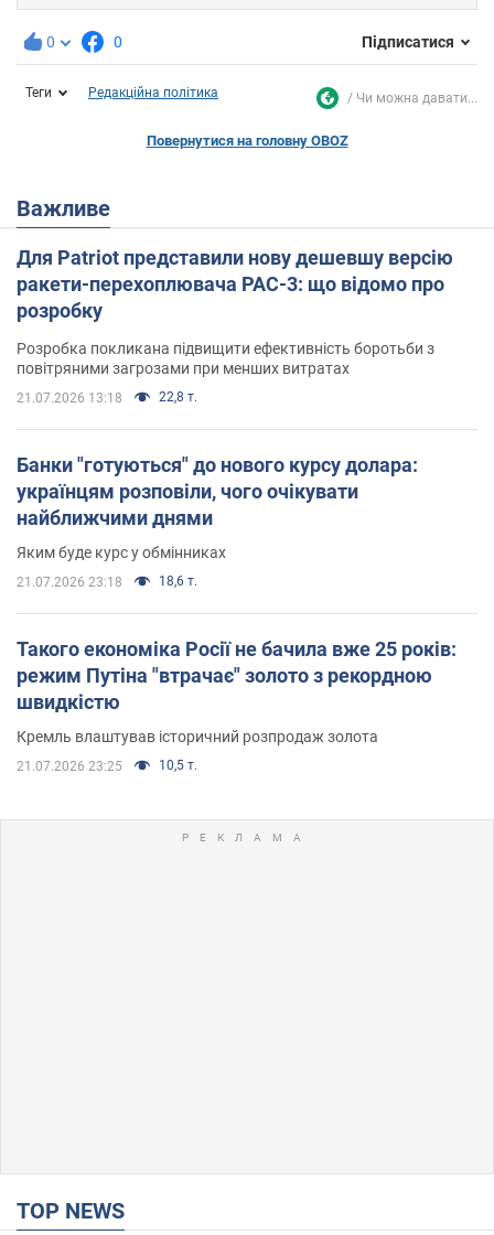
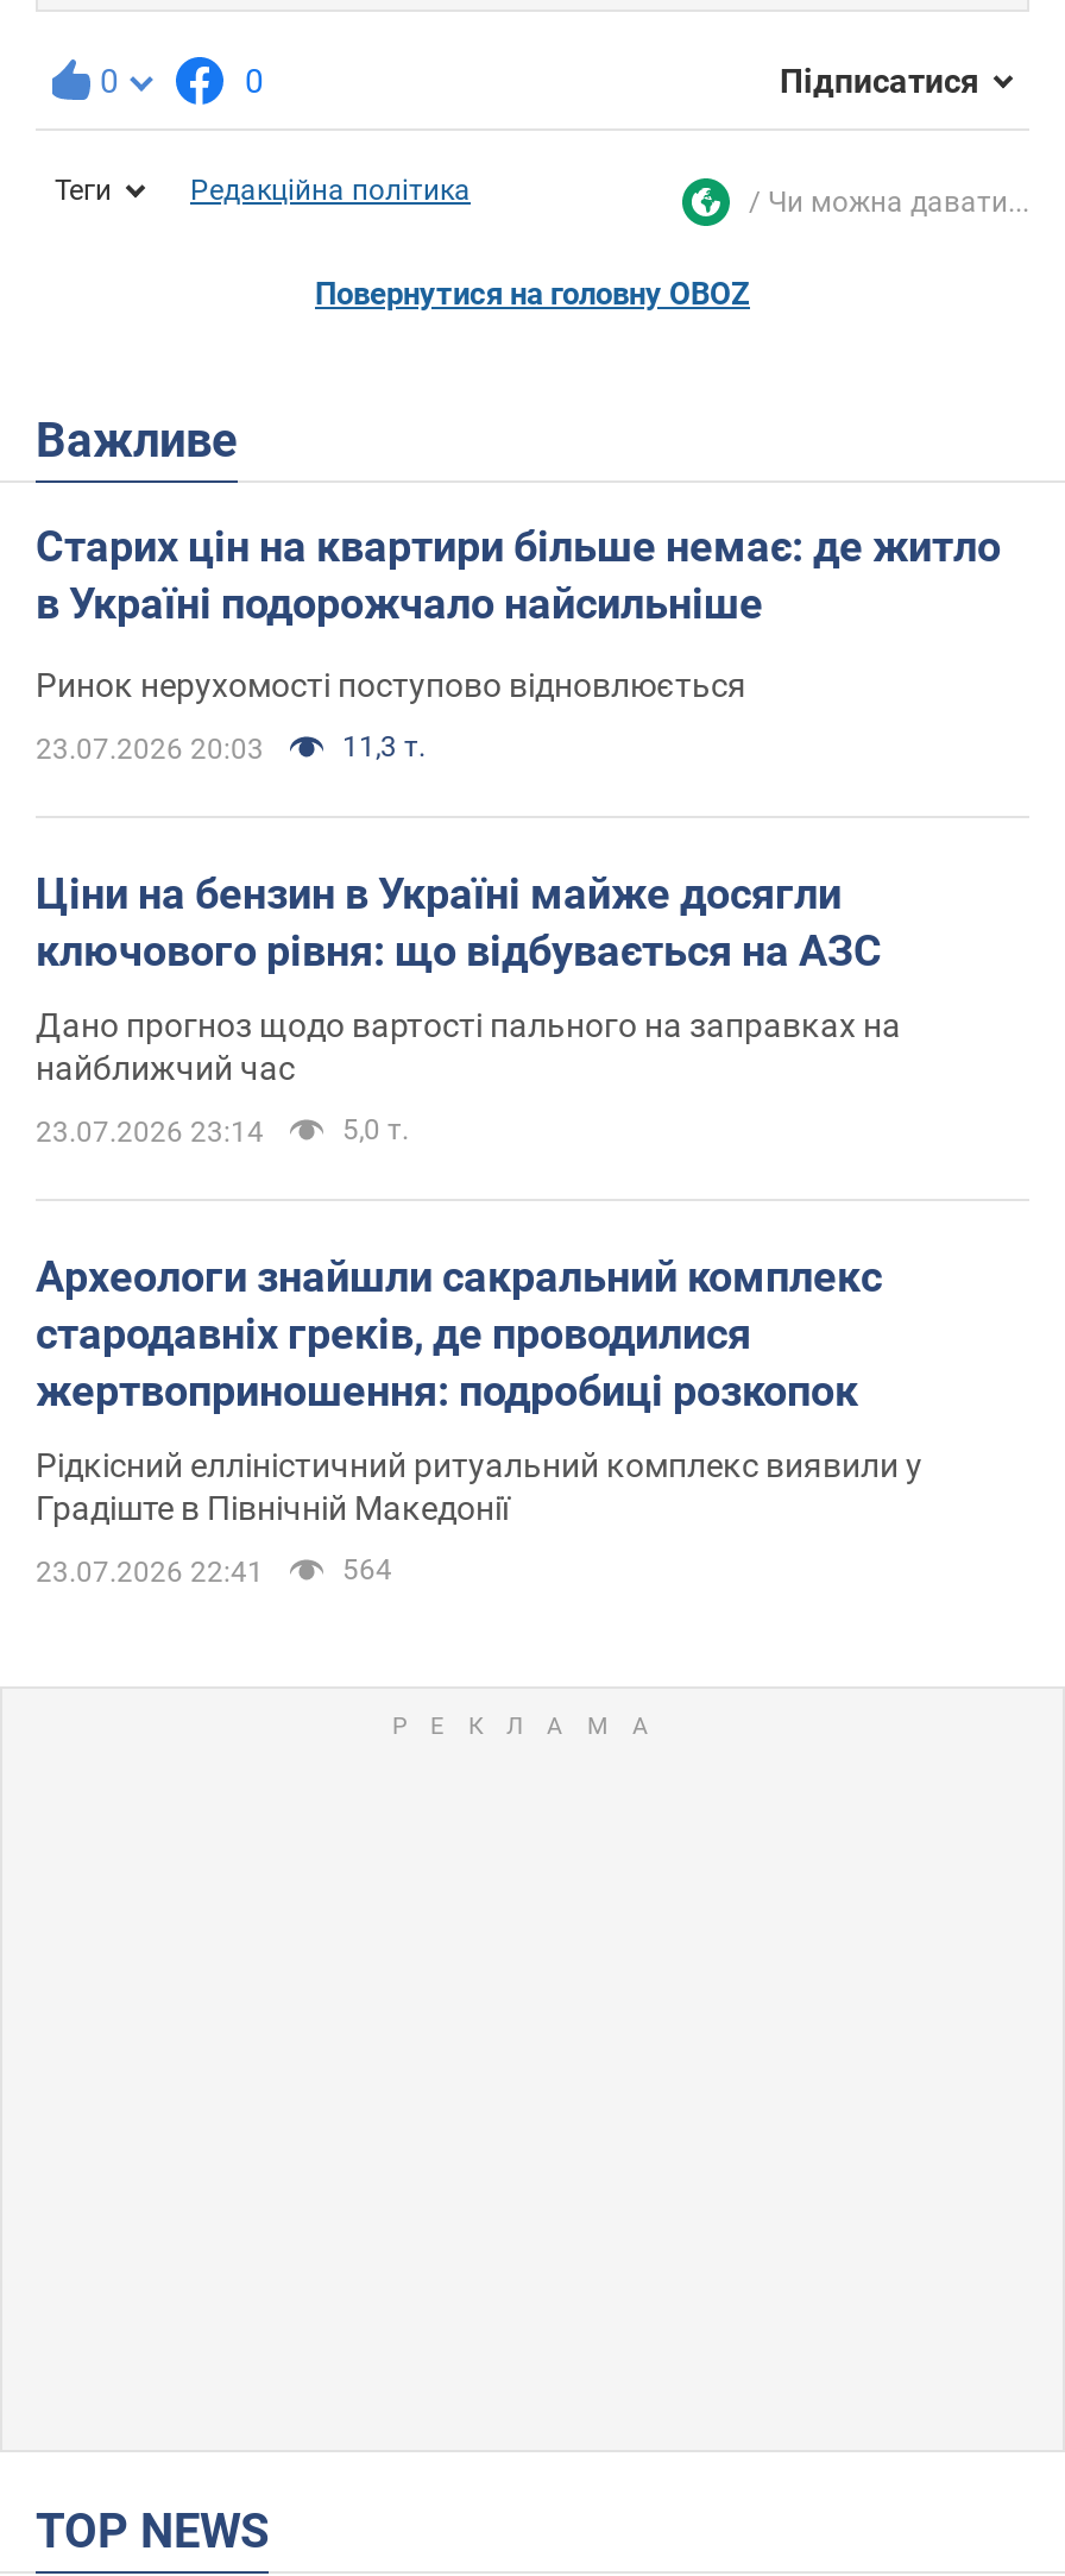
[17,246,453,322] Для Patriot представили нову дешевшу версію | ракети-перехоплювача PAC-3: що відомо про | розробку -> [36,520,1001,627] Старих цін на квартири більше немає: де житло | в Україні подорожчало найсильніше
[17,339,434,377] Розробка покликана підвищити ефективність боротьби з | повітряними загрозами при менших витратах -> [36,665,746,703] Ринок нерухомості поступово відновлюється
[17,389,197,405] 21.07.2026 13:18 | 22,8 т. -> [36,730,426,765] 23.07.2026 20:03 | 11,3 т.
[17,453,418,529] Банки "готуються" до нового курсу долара: | українцям розповіли, чого очікувати | найближчими днями -> [36,867,882,975] Ціни на бензин в Україні майже досягли | ключового рівня: що відбувається на АЗС
[17,543,226,561] Яким буде курс у обмінниках -> [36,1005,901,1086] Дано прогноз щодо вартості пального на заправках на | найближчий час
[17,573,197,590] 21.07.2026 23:18 | 18,6 т. -> [36,1112,409,1148] 23.07.2026 23:14 | 5,0 т.
[17,637,457,713] Такого економіка Росії не бачила вже 25 років: | режим Путіна "втрачає" золото з рекордною | швидкістю -> [36,1250,882,1415] Археологи знайшли сакральний комплекс | стародавніх греків, де проводилися | жертвоприношення: подробиці розкопок
[17,727,378,745] Кремль влаштував історичний розпродаж золота -> [36,1445,922,1526] Рідкісний елліністичний ритуальний комплекс виявили у | Градіште в Північній Македонії
[17,757,197,774] 21.07.2026 23:25 | 10,5 т. -> [36,1552,392,1588] 23.07.2026 22:41 | 564

